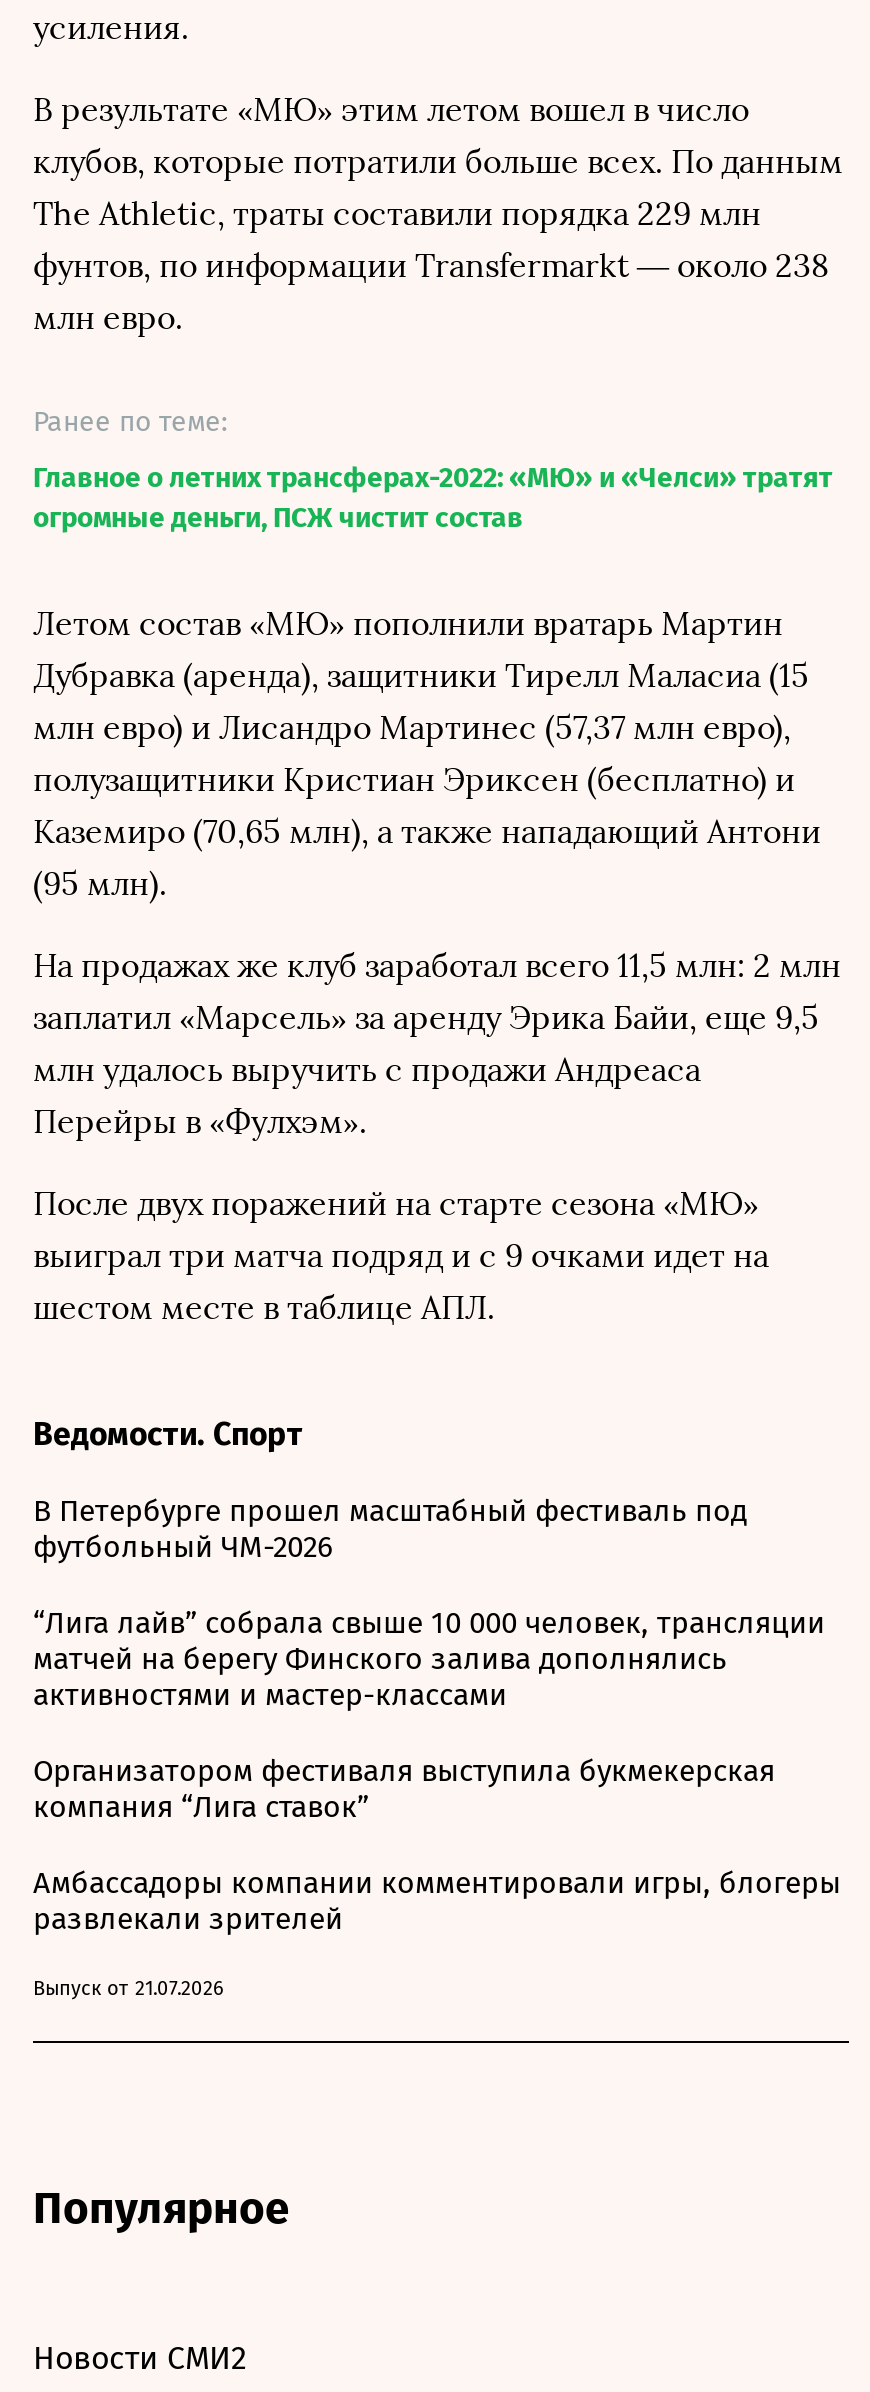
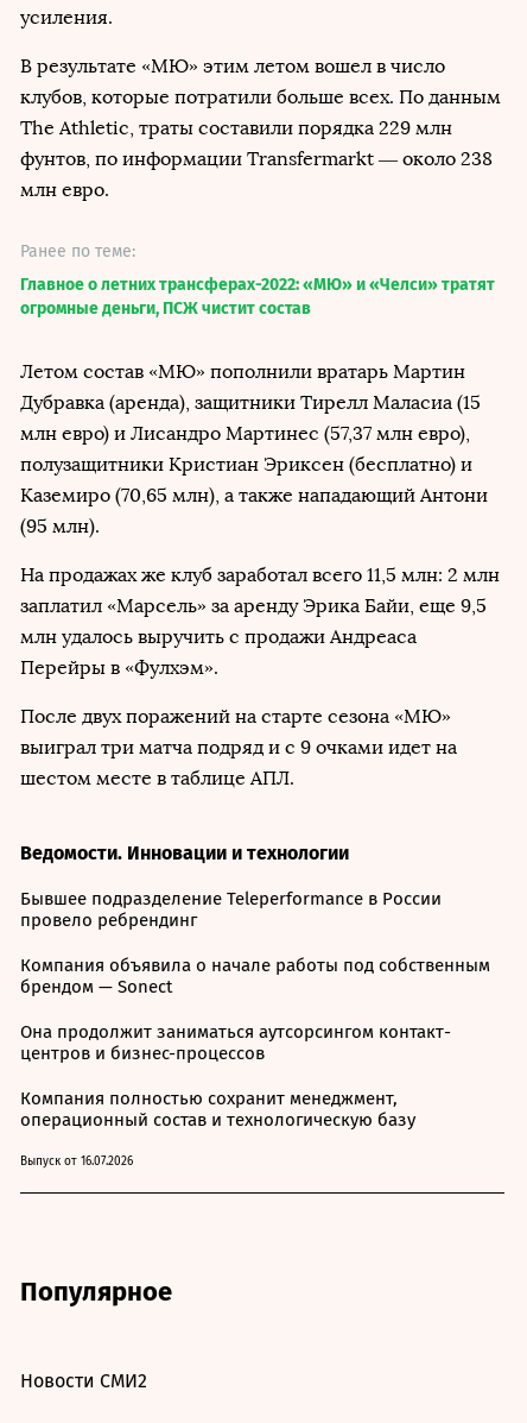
[33,1415,303,1453] Ведомости. Спорт -> [20,842,349,864] Ведомости. Инновации и технологии
[33,1493,747,1565] В Петербурге прошел масштабный фестиваль под | футбольный ЧМ-2026 -> [20,888,442,931] Бывшее подразделение Teleperformance в России | провело ребрендинг
[33,1605,825,1713] “Лига лайв” собрала свыше 10 000 человек, трансляции | матчей на берегу Финского залива дополнялись | активностями и мастер-классами -> [20,955,490,997] Компания объявила о начале работы под собственным | брендом — Sonect
[33,1753,775,1825] Организатором фестиваля выступила букмекерская | компания “Лига ставок” -> [20,1021,451,1064] Она продолжит заниматься аутсорсингом контакт- | центров и бизнес-процессов
[33,1865,841,1937] Амбассадоры компании комментировали игры, блогеры | развлекали зрителей -> [20,1088,415,1131] Компания полностью сохранит менеджмент, | операционный состав и технологическую базу
[33,1977,223,2001] Выпуск от 21.07.2026 -> [20,1154,133,1169] Выпуск от 16.07.2026

